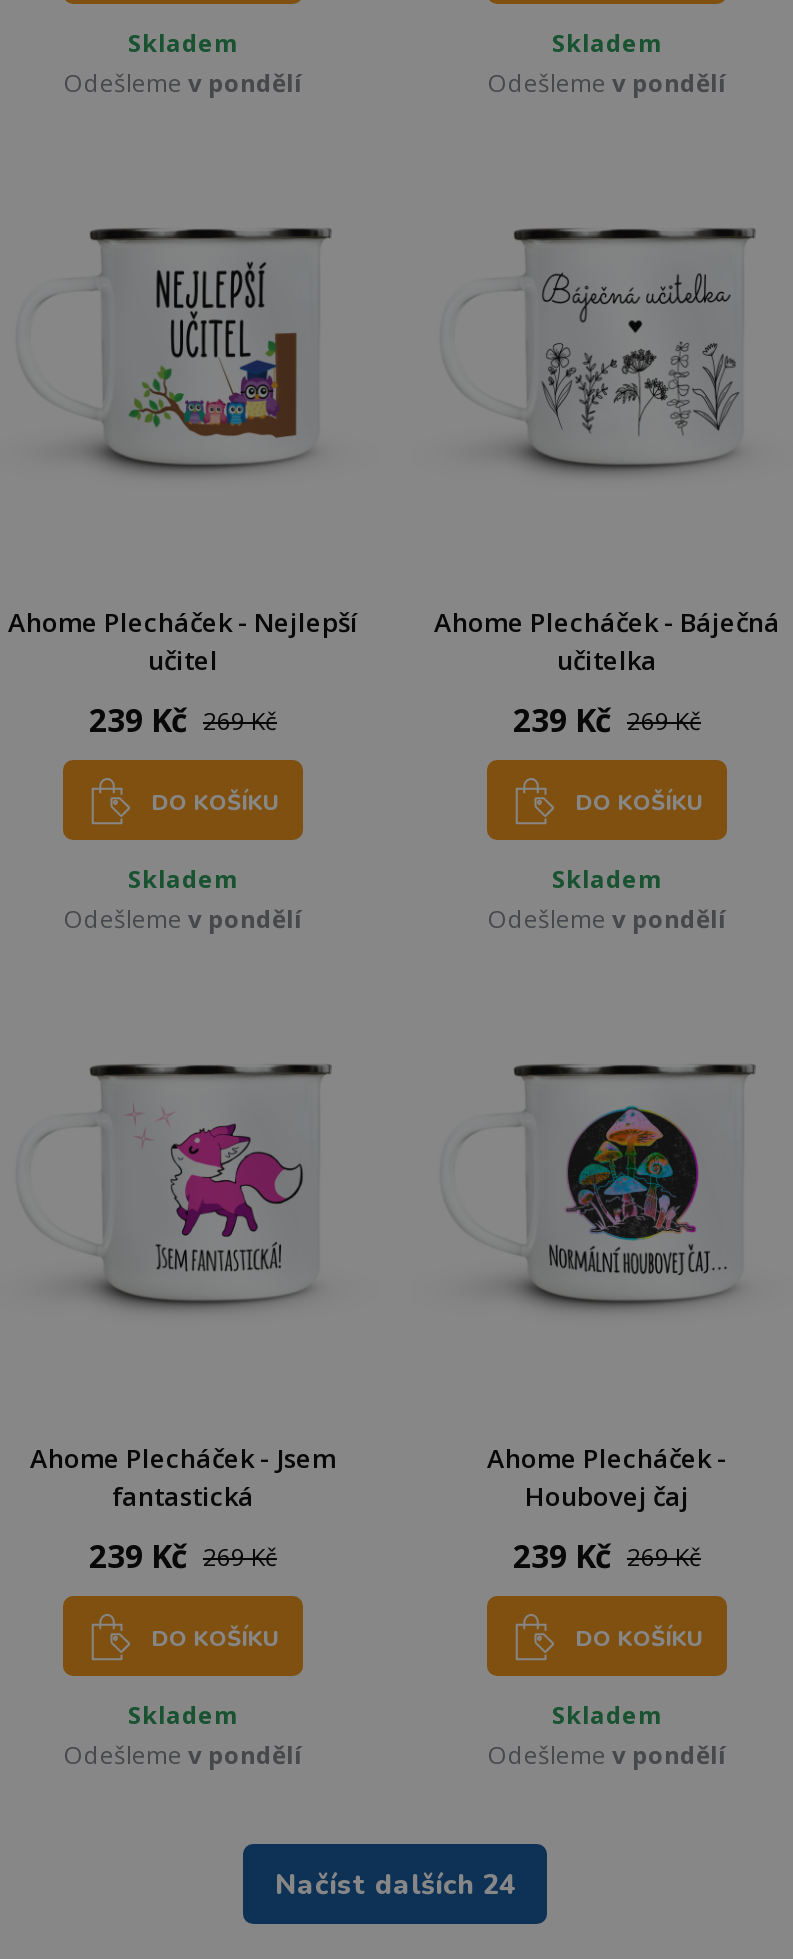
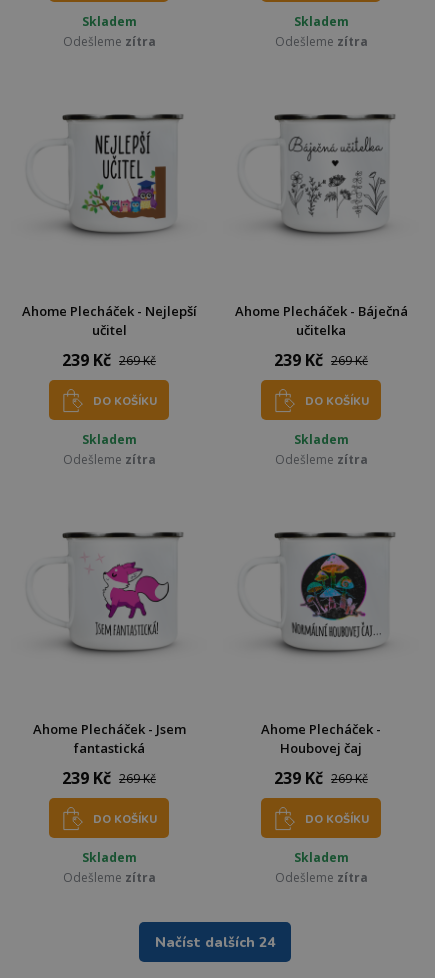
[64,67,302,101] Odešleme v pondělí -> [62,33,155,50] Odešleme zítra
[488,67,726,101] Odešleme v pondělí -> [274,33,367,50] Odešleme zítra
[64,903,302,937] Odešleme v pondělí -> [62,451,155,468] Odešleme zítra
[488,903,726,937] Odešleme v pondělí -> [274,451,367,468] Odešleme zítra
[64,1739,302,1773] Odešleme v pondělí -> [62,869,155,886] Odešleme zítra
[488,1739,726,1773] Odešleme v pondělí -> [274,869,367,886] Odešleme zítra

